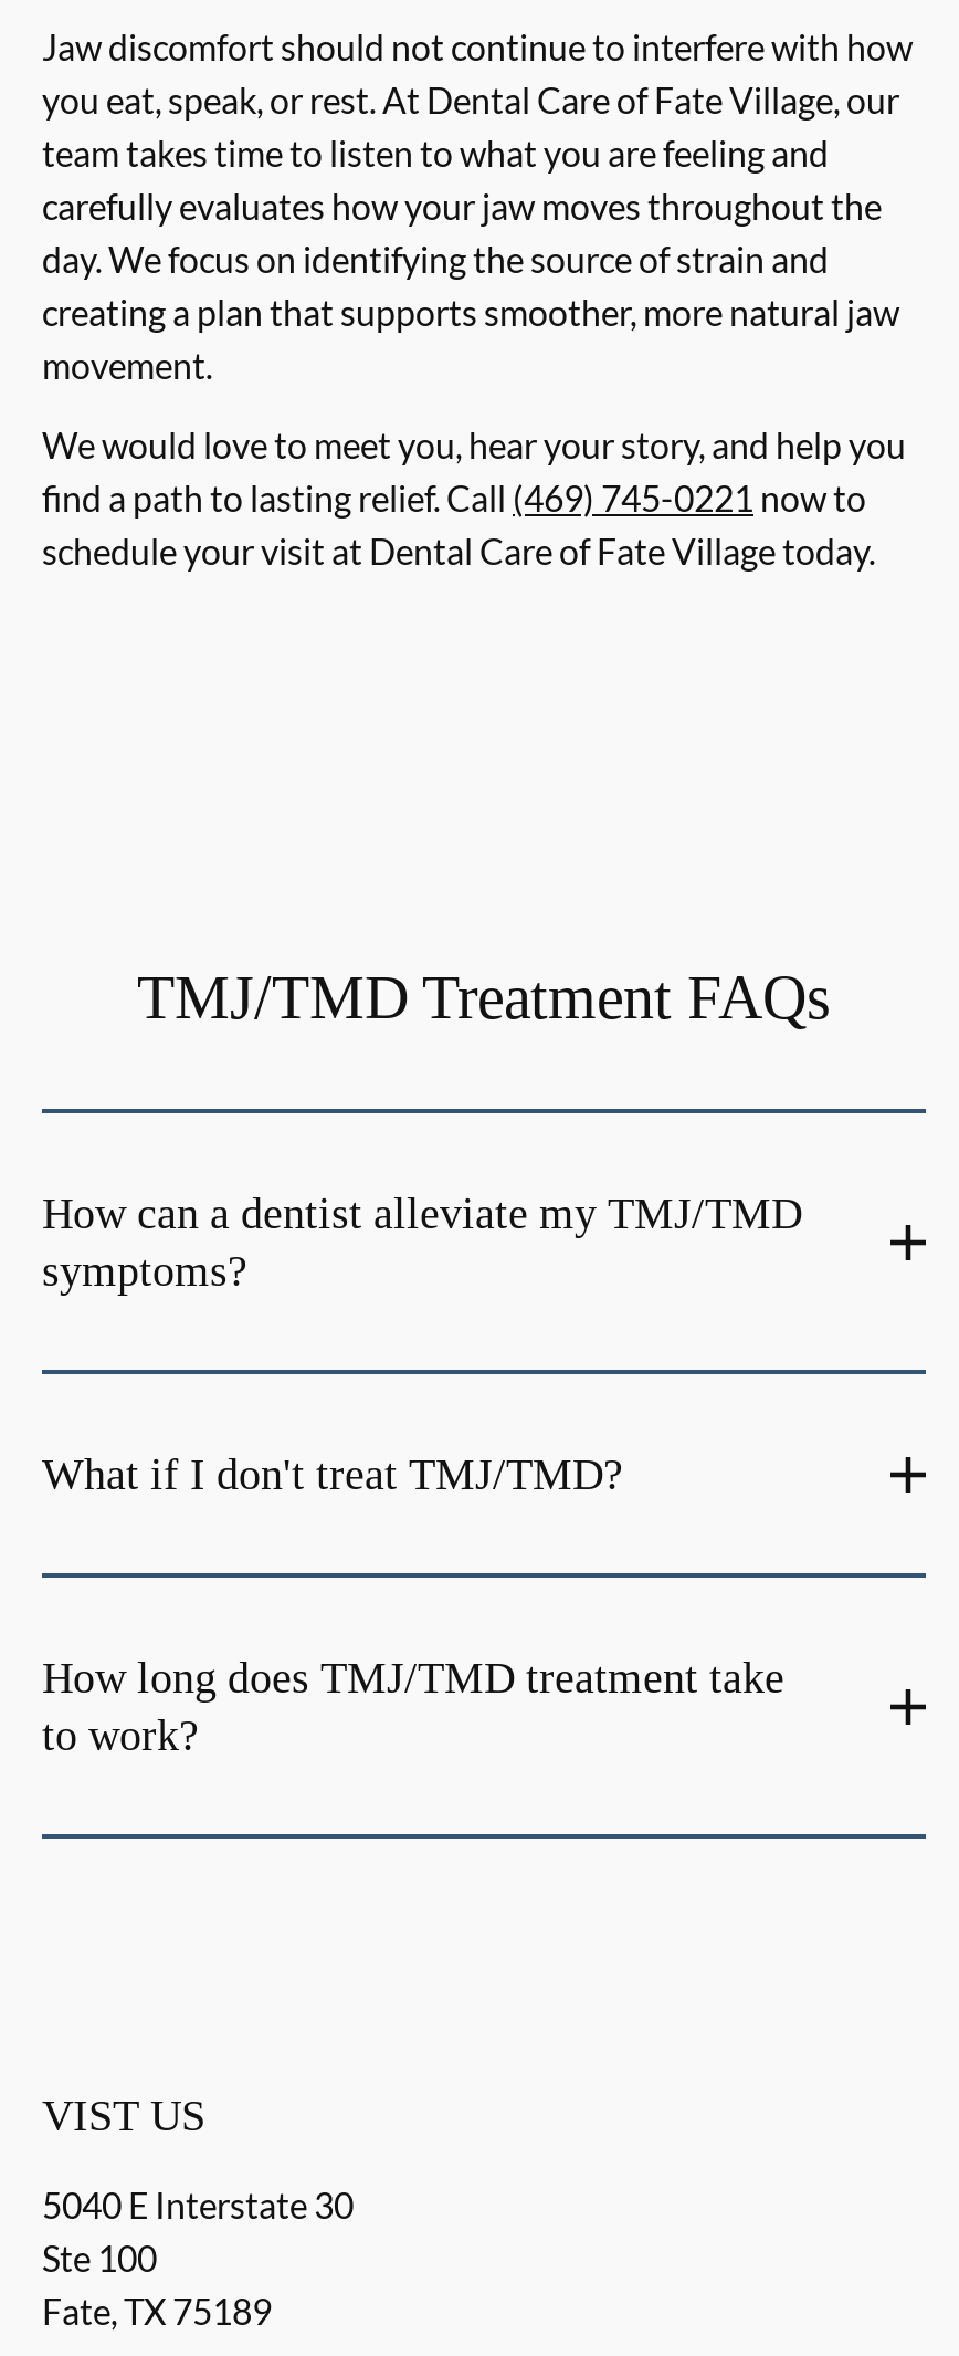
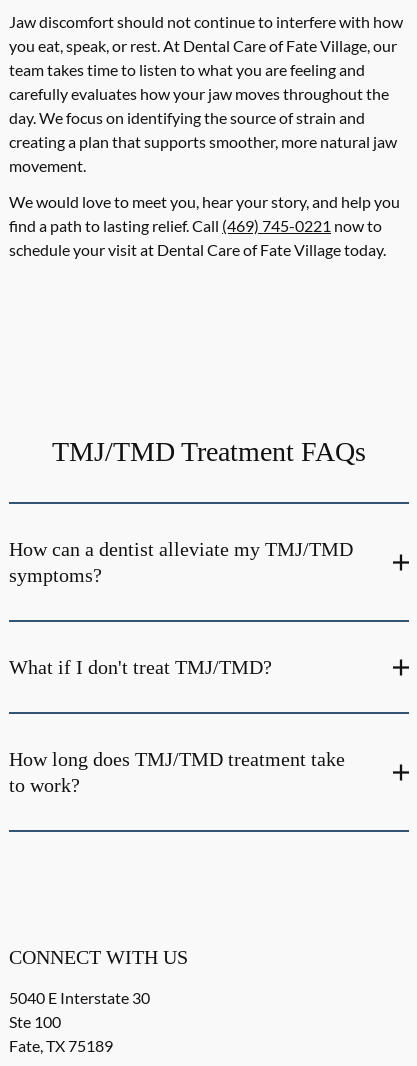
[42,2091,205,2139] VIST US -> [9,946,188,968] CONNECT WITH US

